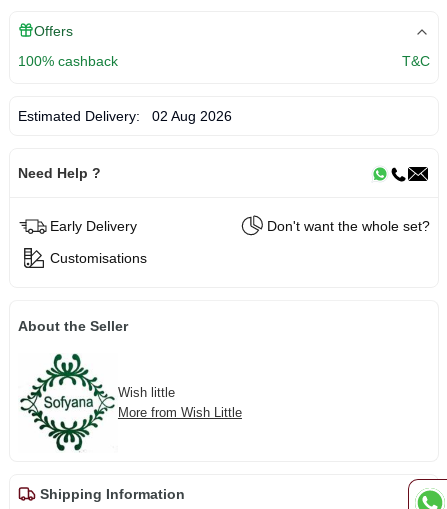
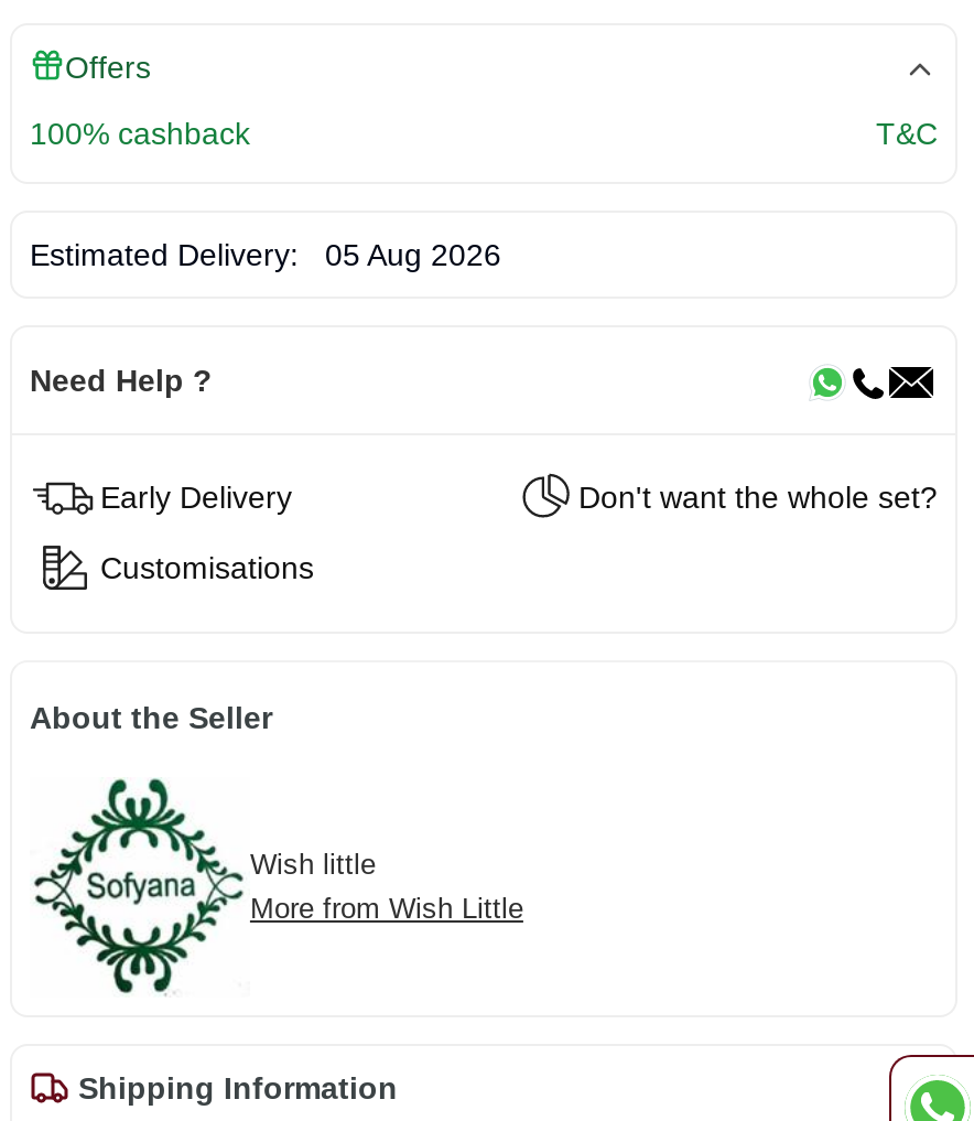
[18,108,232,124] Estimated Delivery: 02 Aug 2026 -> [30,237,501,272] Estimated Delivery: 05 Aug 2026

